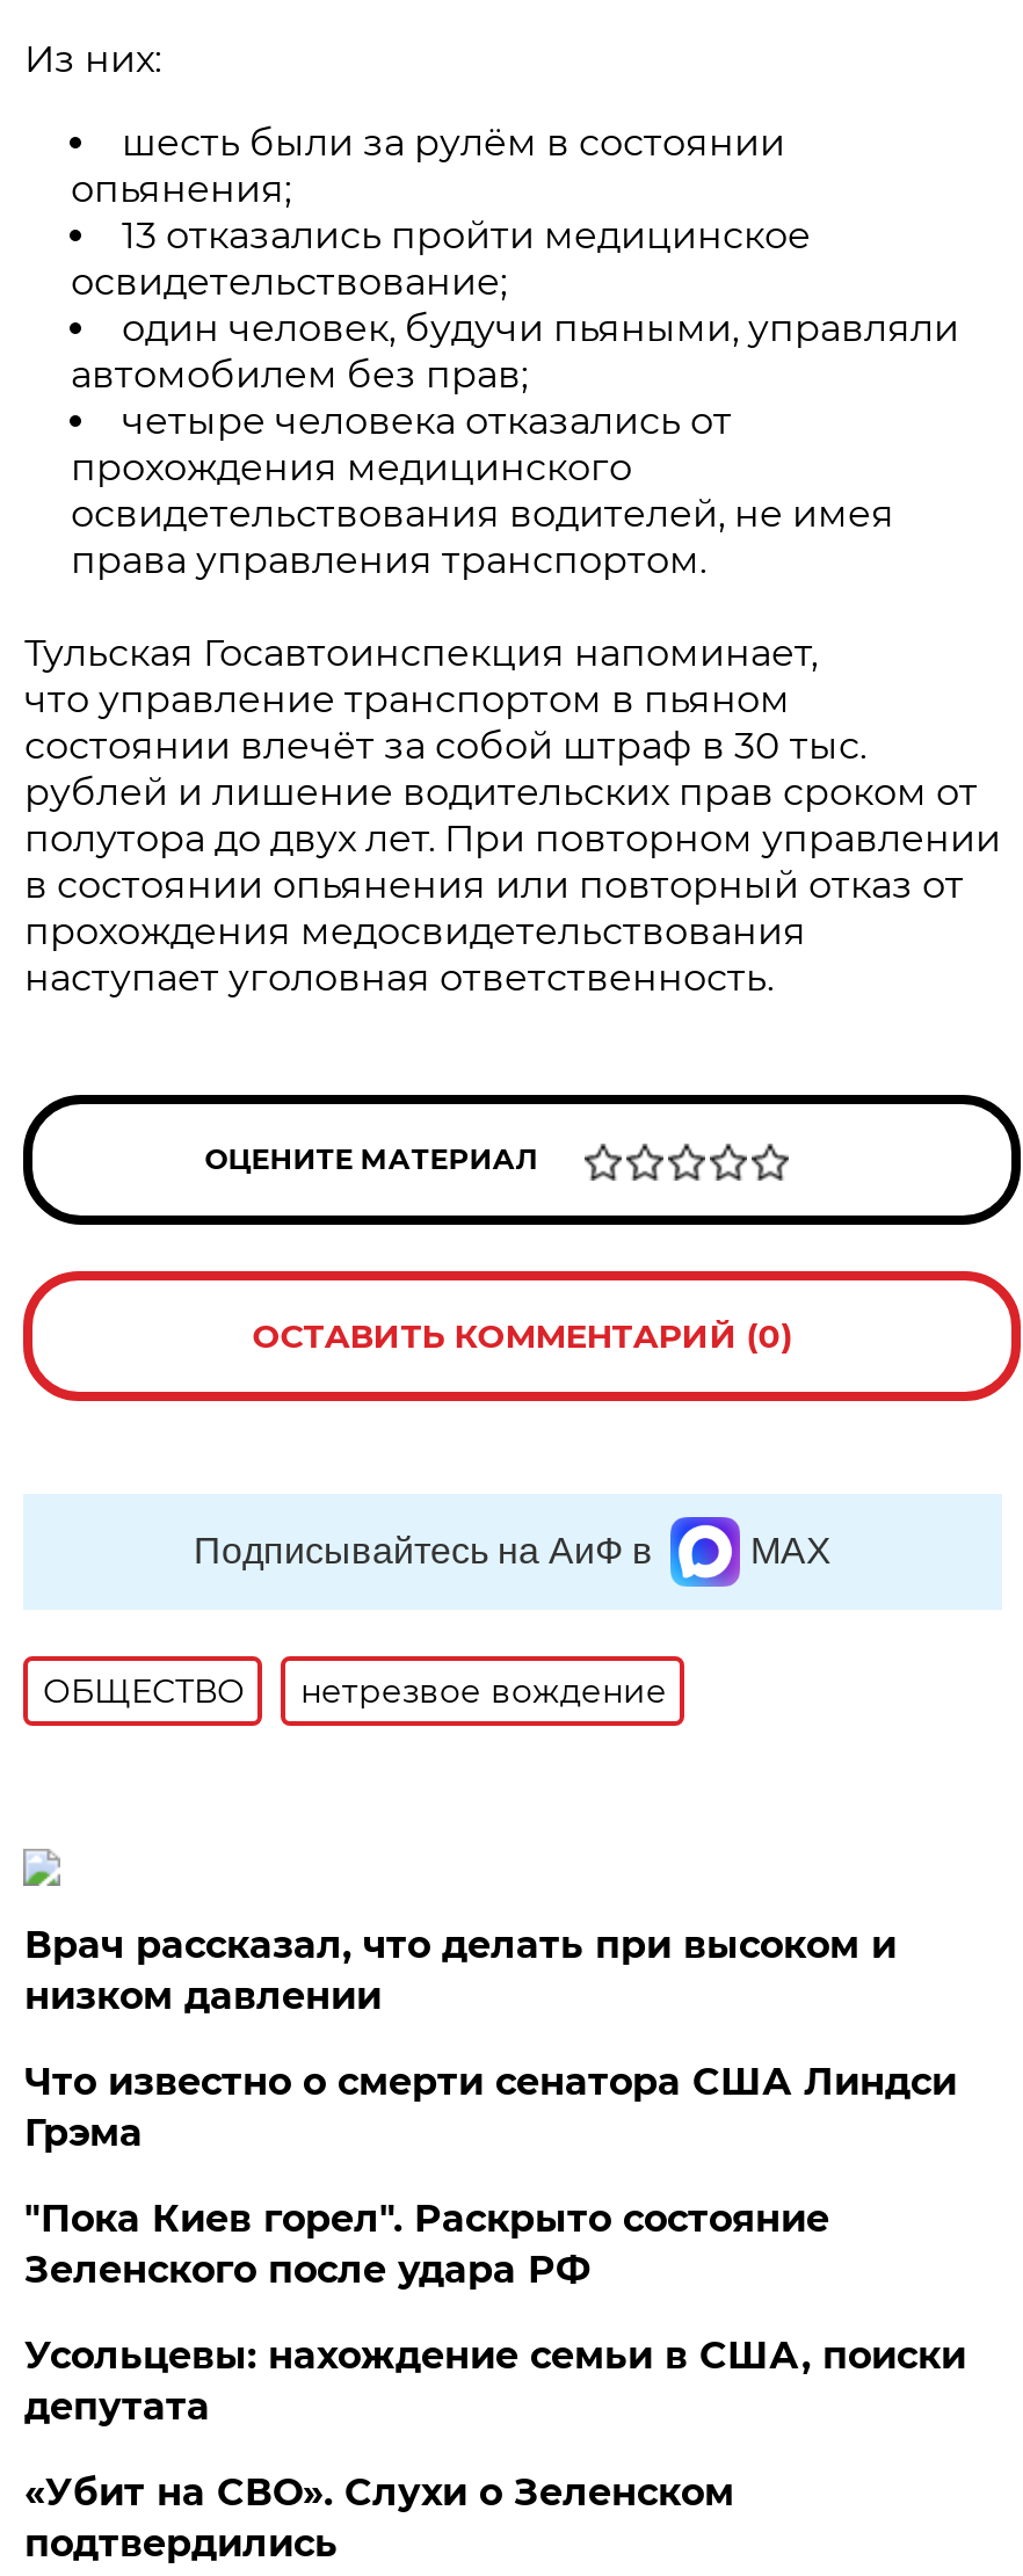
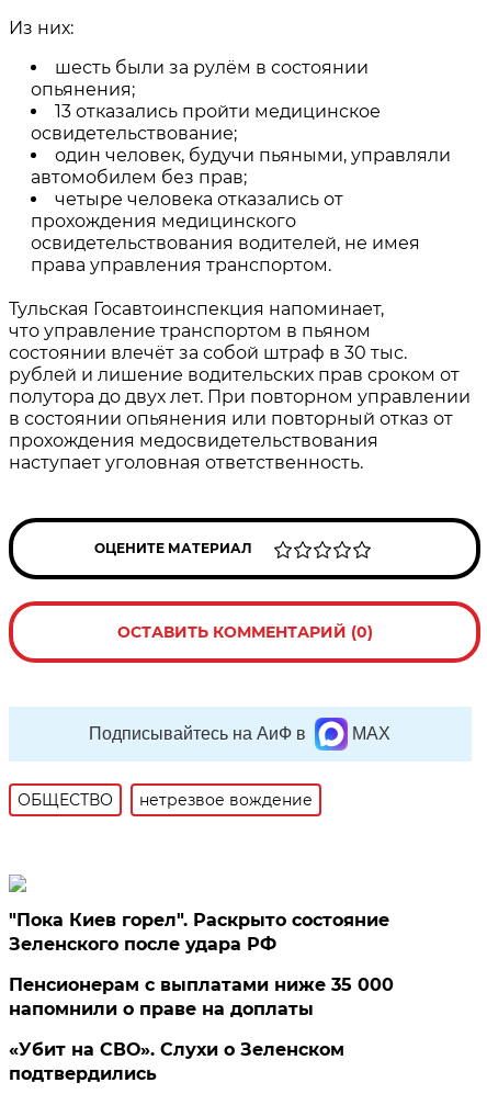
[24,1923,957,2155] Врач рассказал, что делать при высоком и | низком давлении | Что известно о смерти сенатора США Линдси | Грэма -> none
[24,2334,966,2429] Усольцевы: нахождение семьи в США, поиски | депутата -> [9,974,394,1019] Пенсионерам с выплатами ниже 35 000 | напомнили о праве на доплаты

